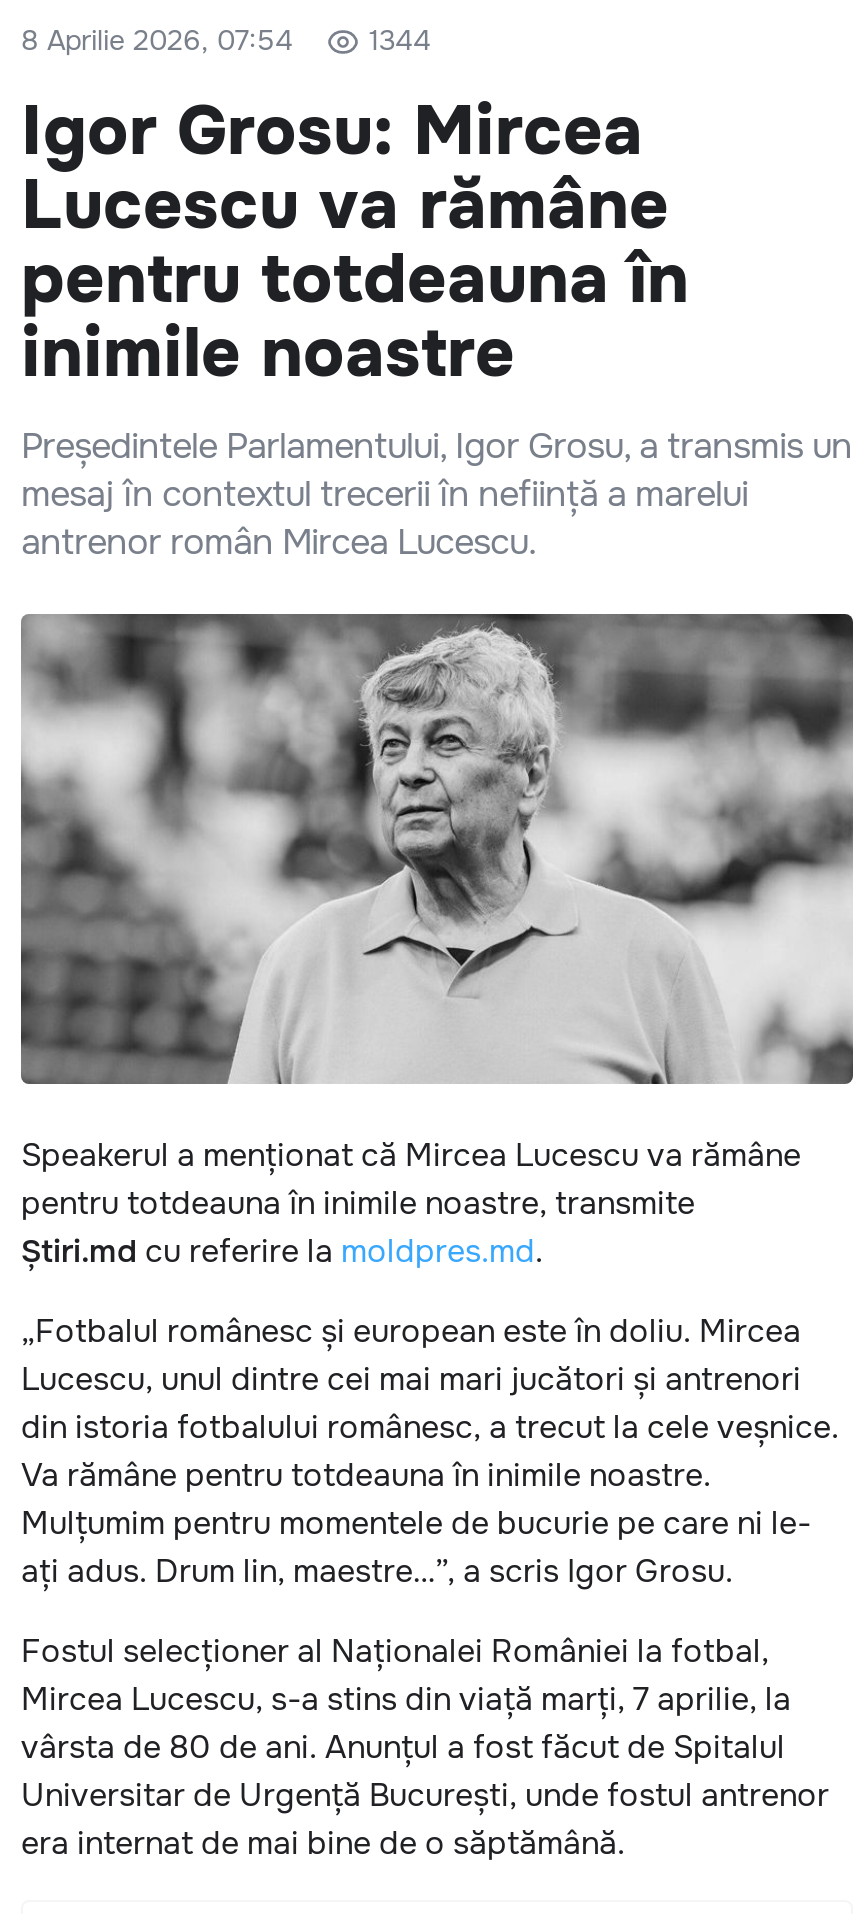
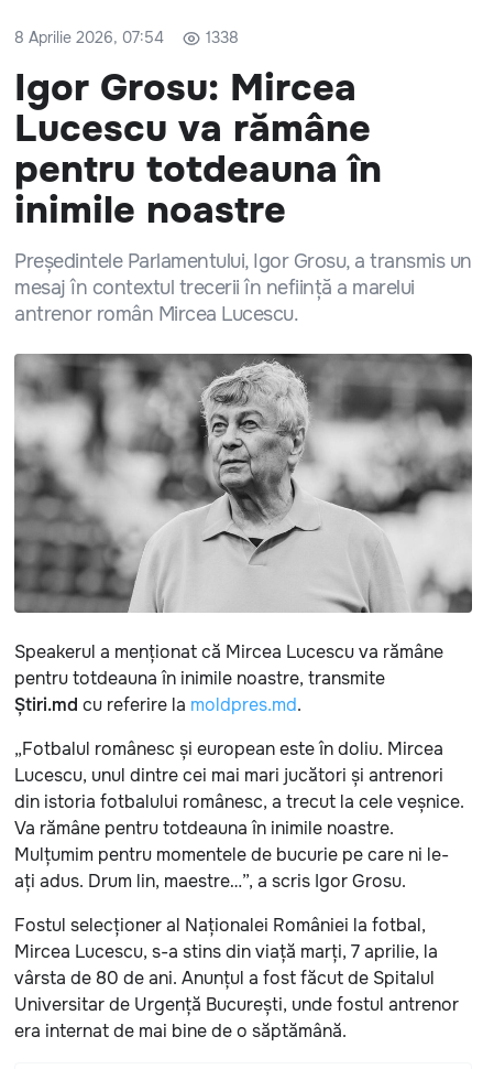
[369,22,431,58] 1344 -> [206,28,239,47] 1338

